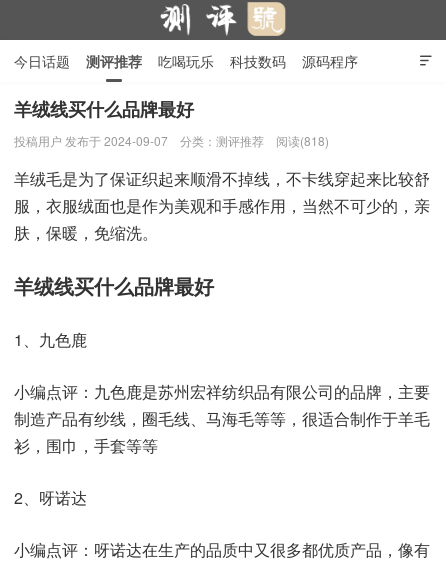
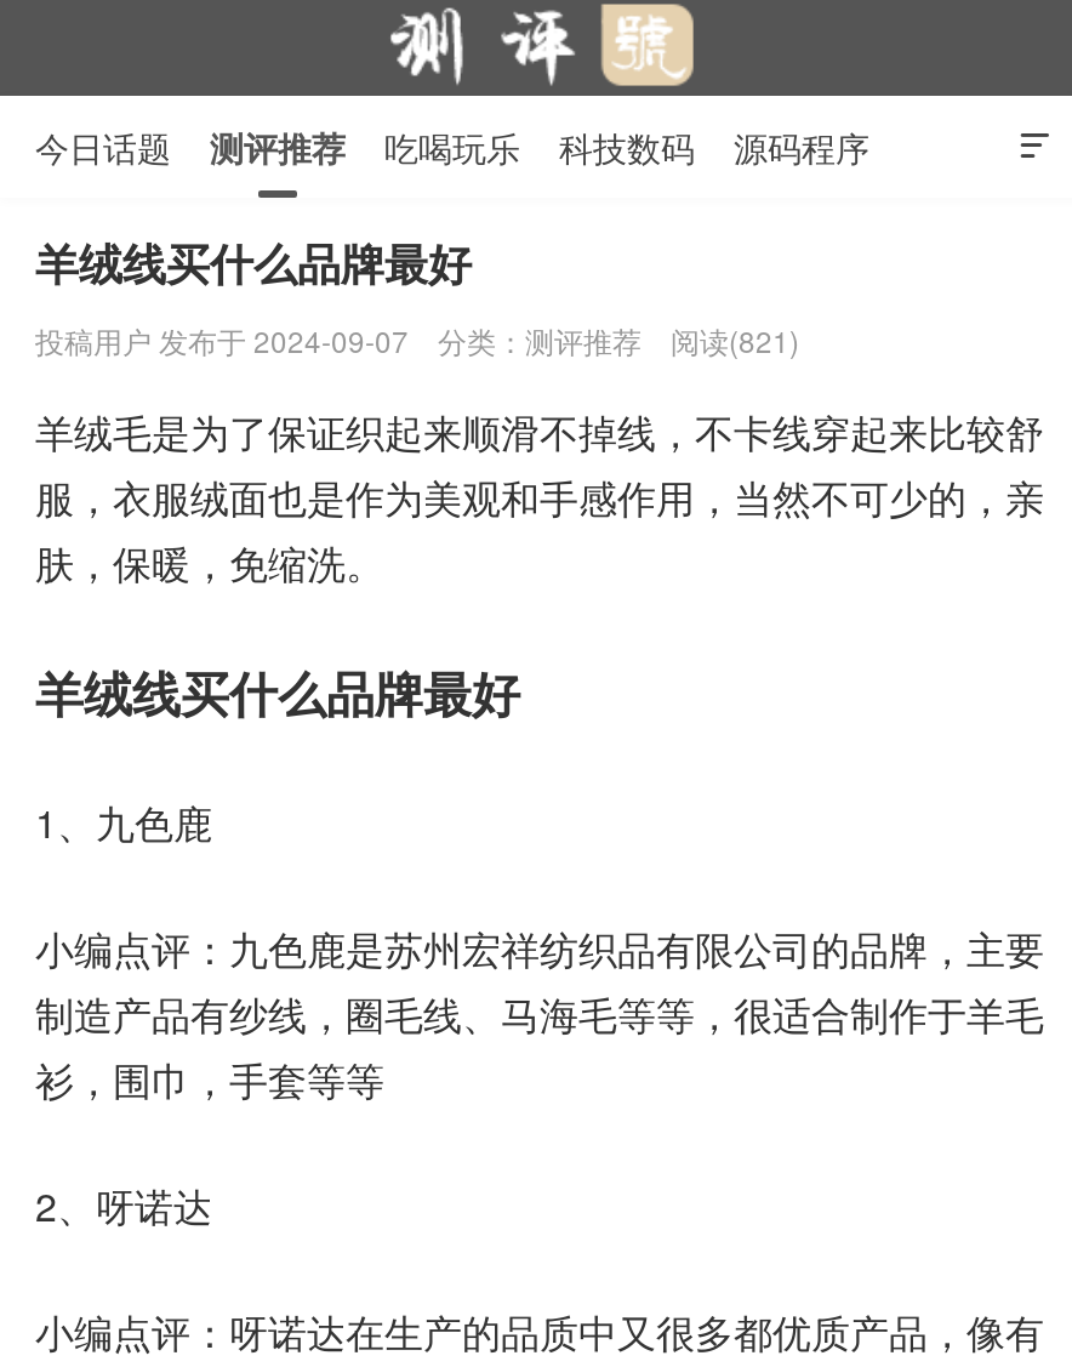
[14,132,329,149] 投稿用户发布于 2024-09-07 分类：测评推荐 阅读(818) -> [35,319,799,360] 投稿用户发布于 2024-09-07 分类：测评推荐 阅读(821)

